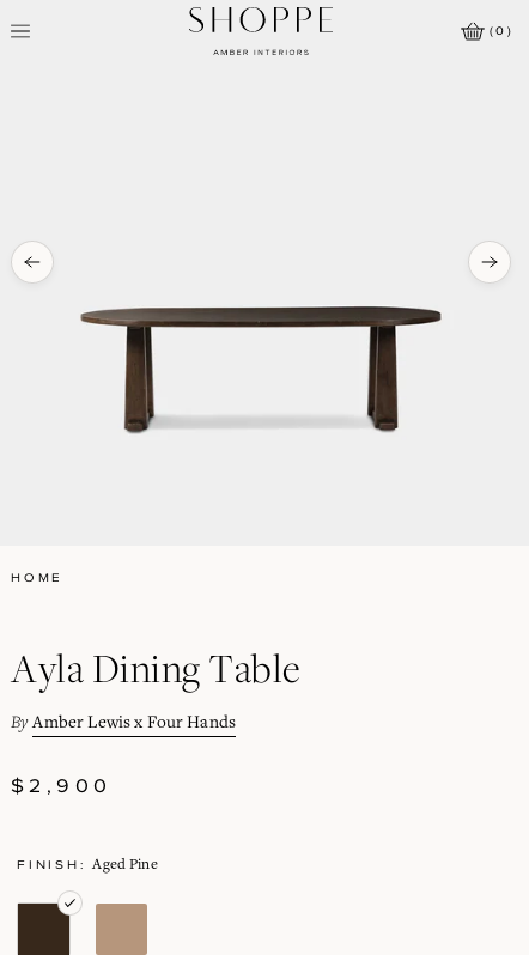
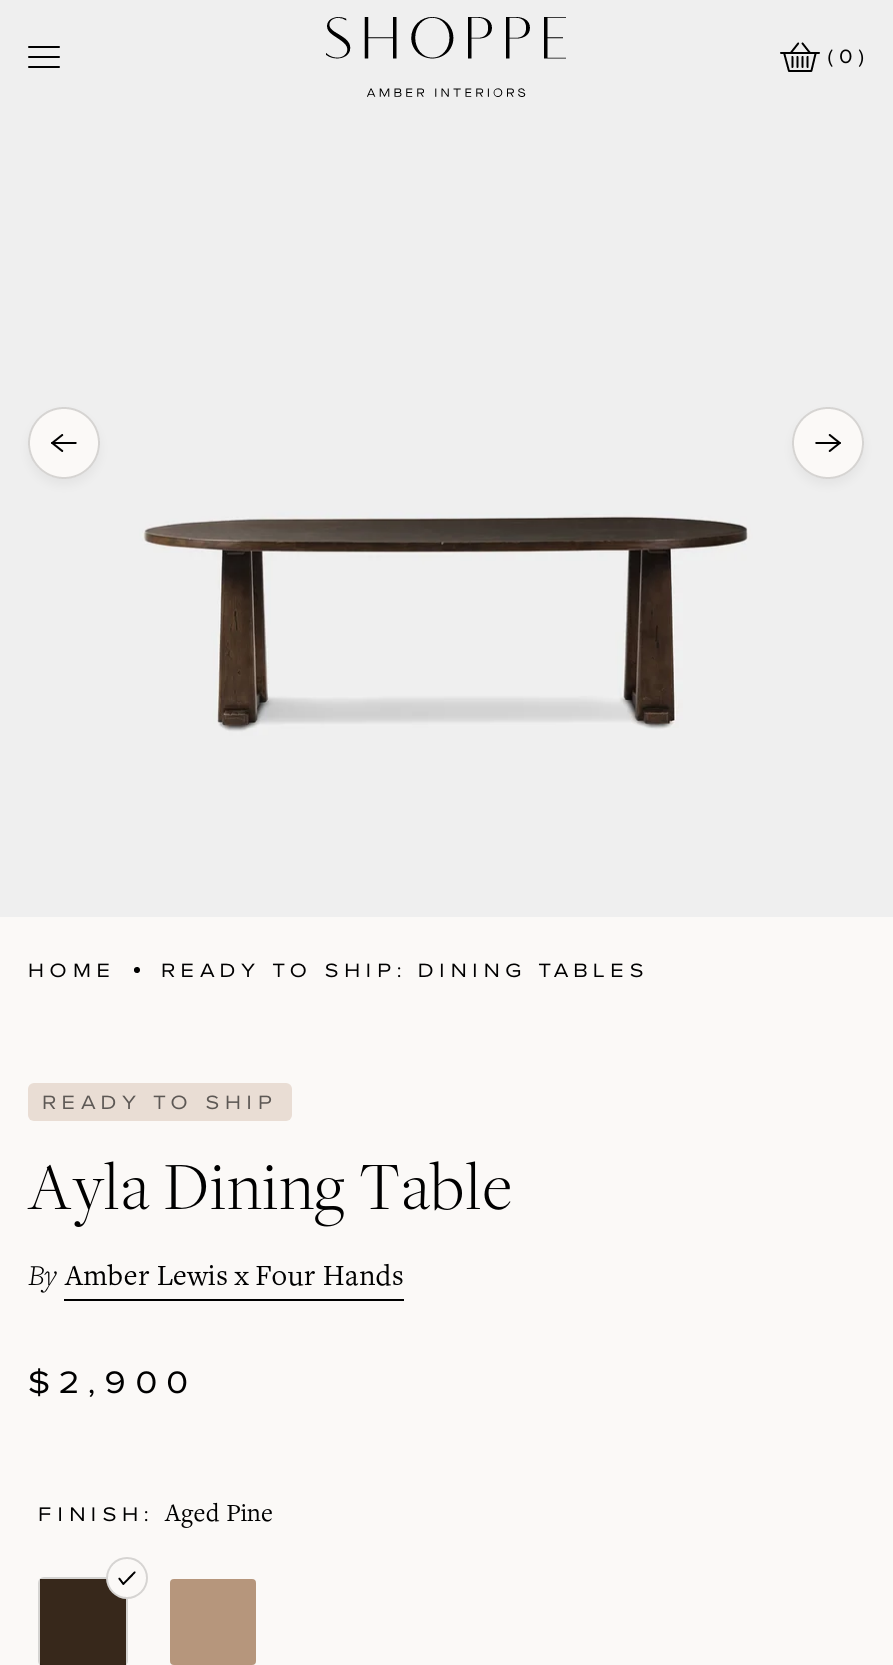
none -> [42,1087,278,1115] READY TO SHIP
none -> [161,955,649,983] READY TO SHIP: DINING TABLES

